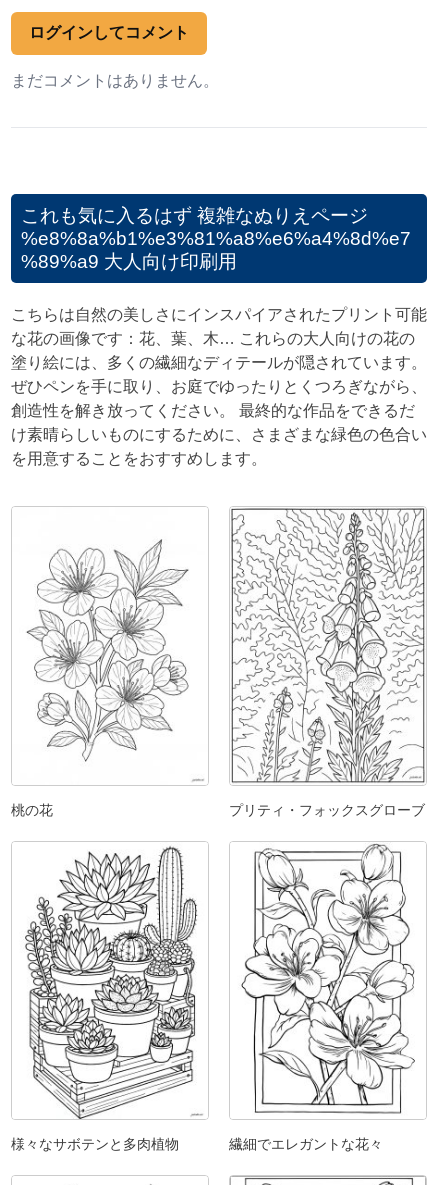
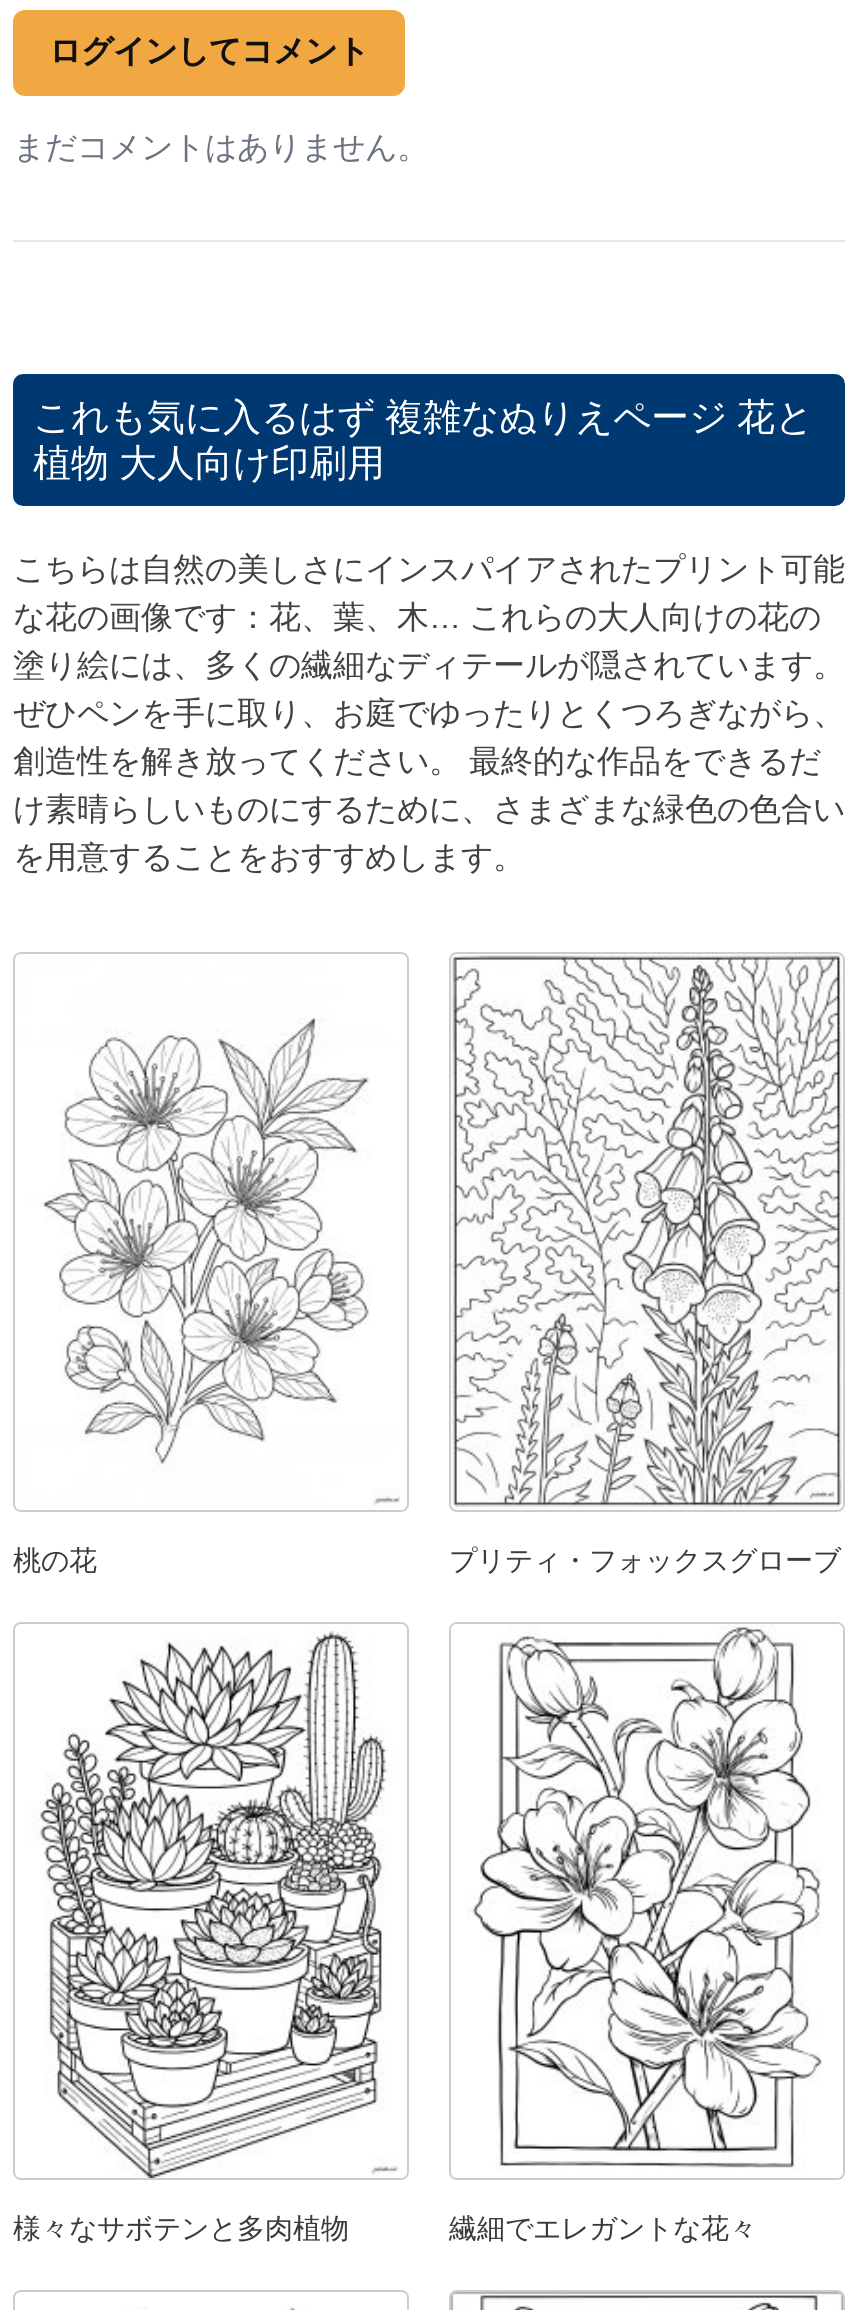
[21,205,411,272] これも気に入るはず複雑なぬりえページ | %e8%8a%b1%e3%81%a8%e6%a4%8d%e7 | %89%a9 大人向け印刷用 -> [33,397,813,485] これも気に入るはず複雑なぬりえページ 花と | 植物 大人向け印刷用

